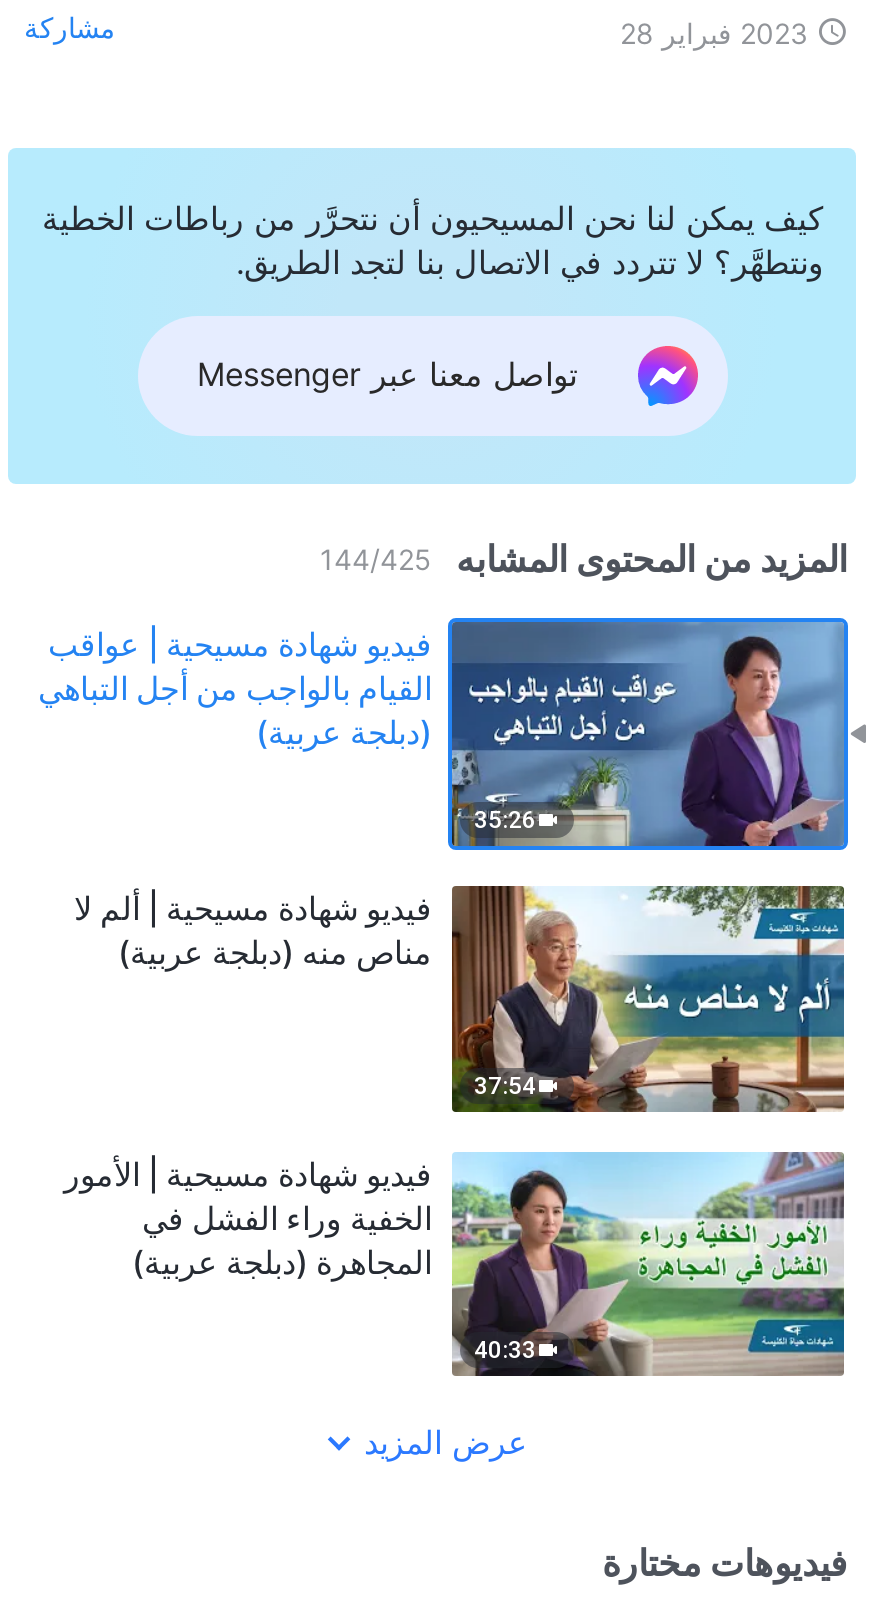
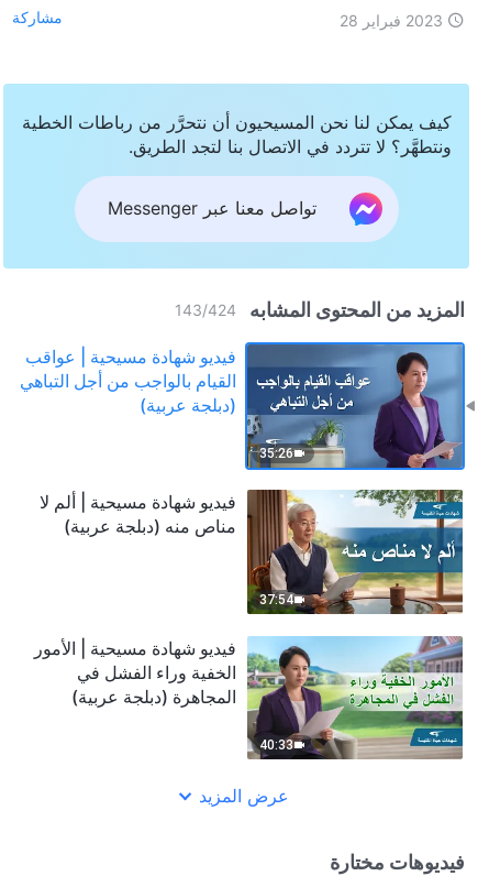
[320,537,848,579] المزيد من المحتوى المشابه 144/425 -> [175,298,465,321] المزيد من المحتوى المشابه 143/424

